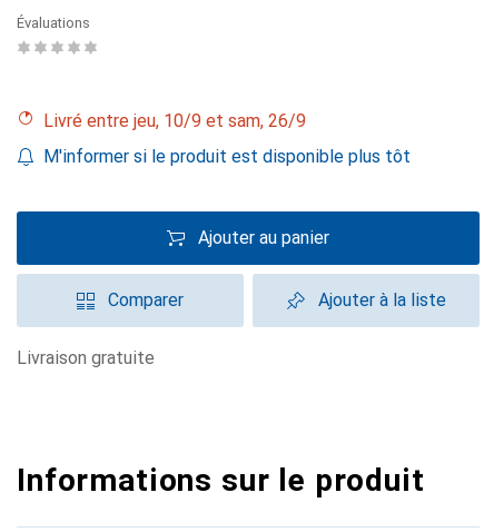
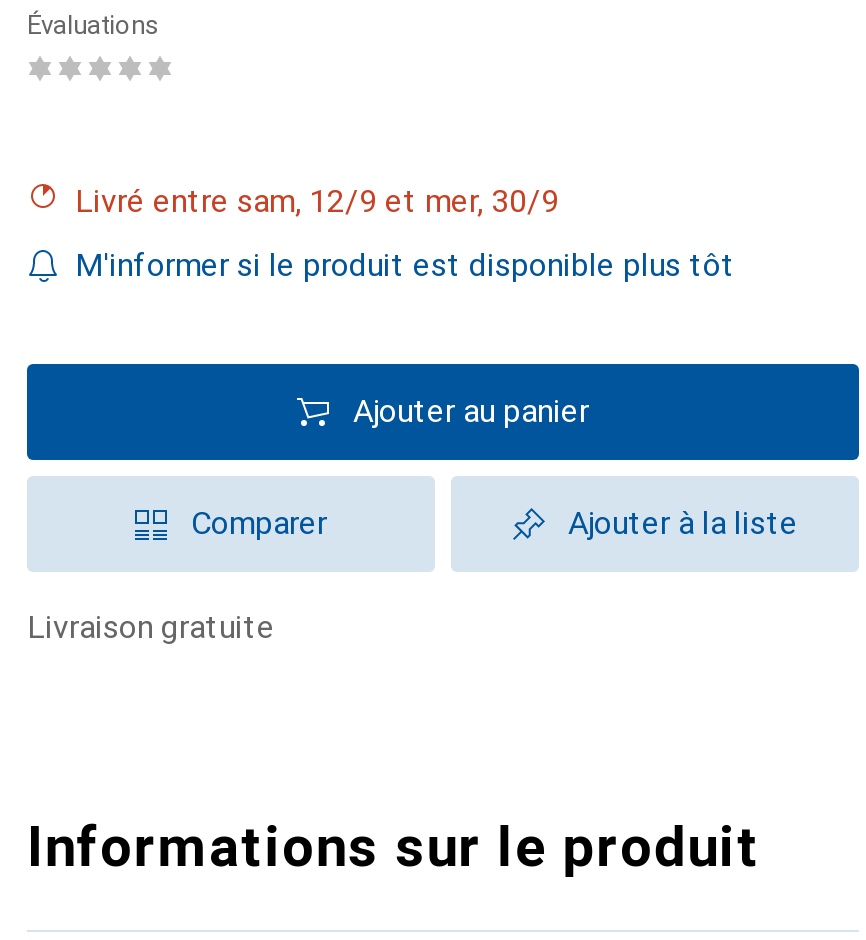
[53,110,306,131] Livré entre jeu, 10/9 et sam, 26/9 -> [93,182,559,220] Livré entre sam, 12/9 et mer, 30/9

